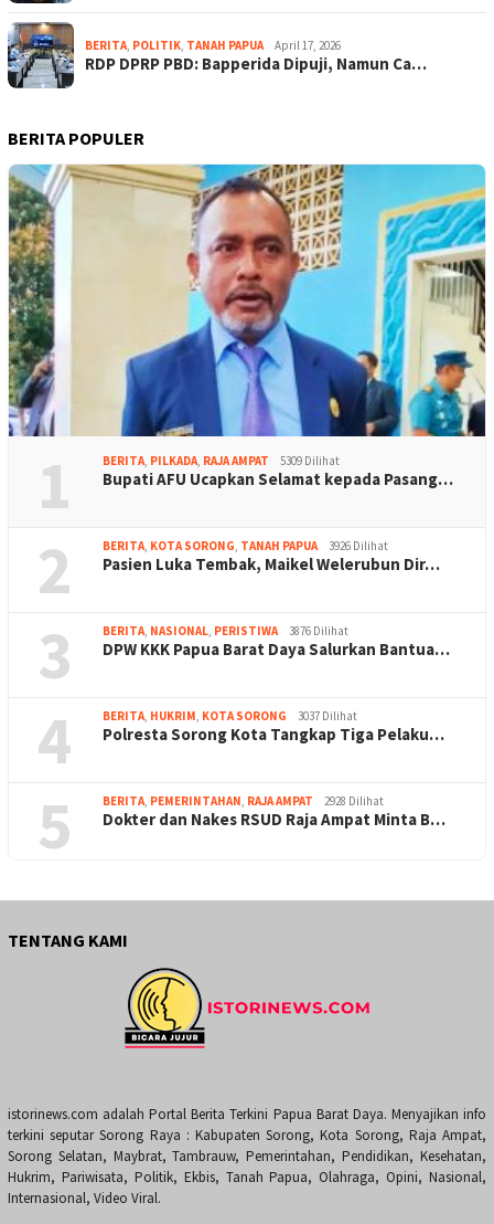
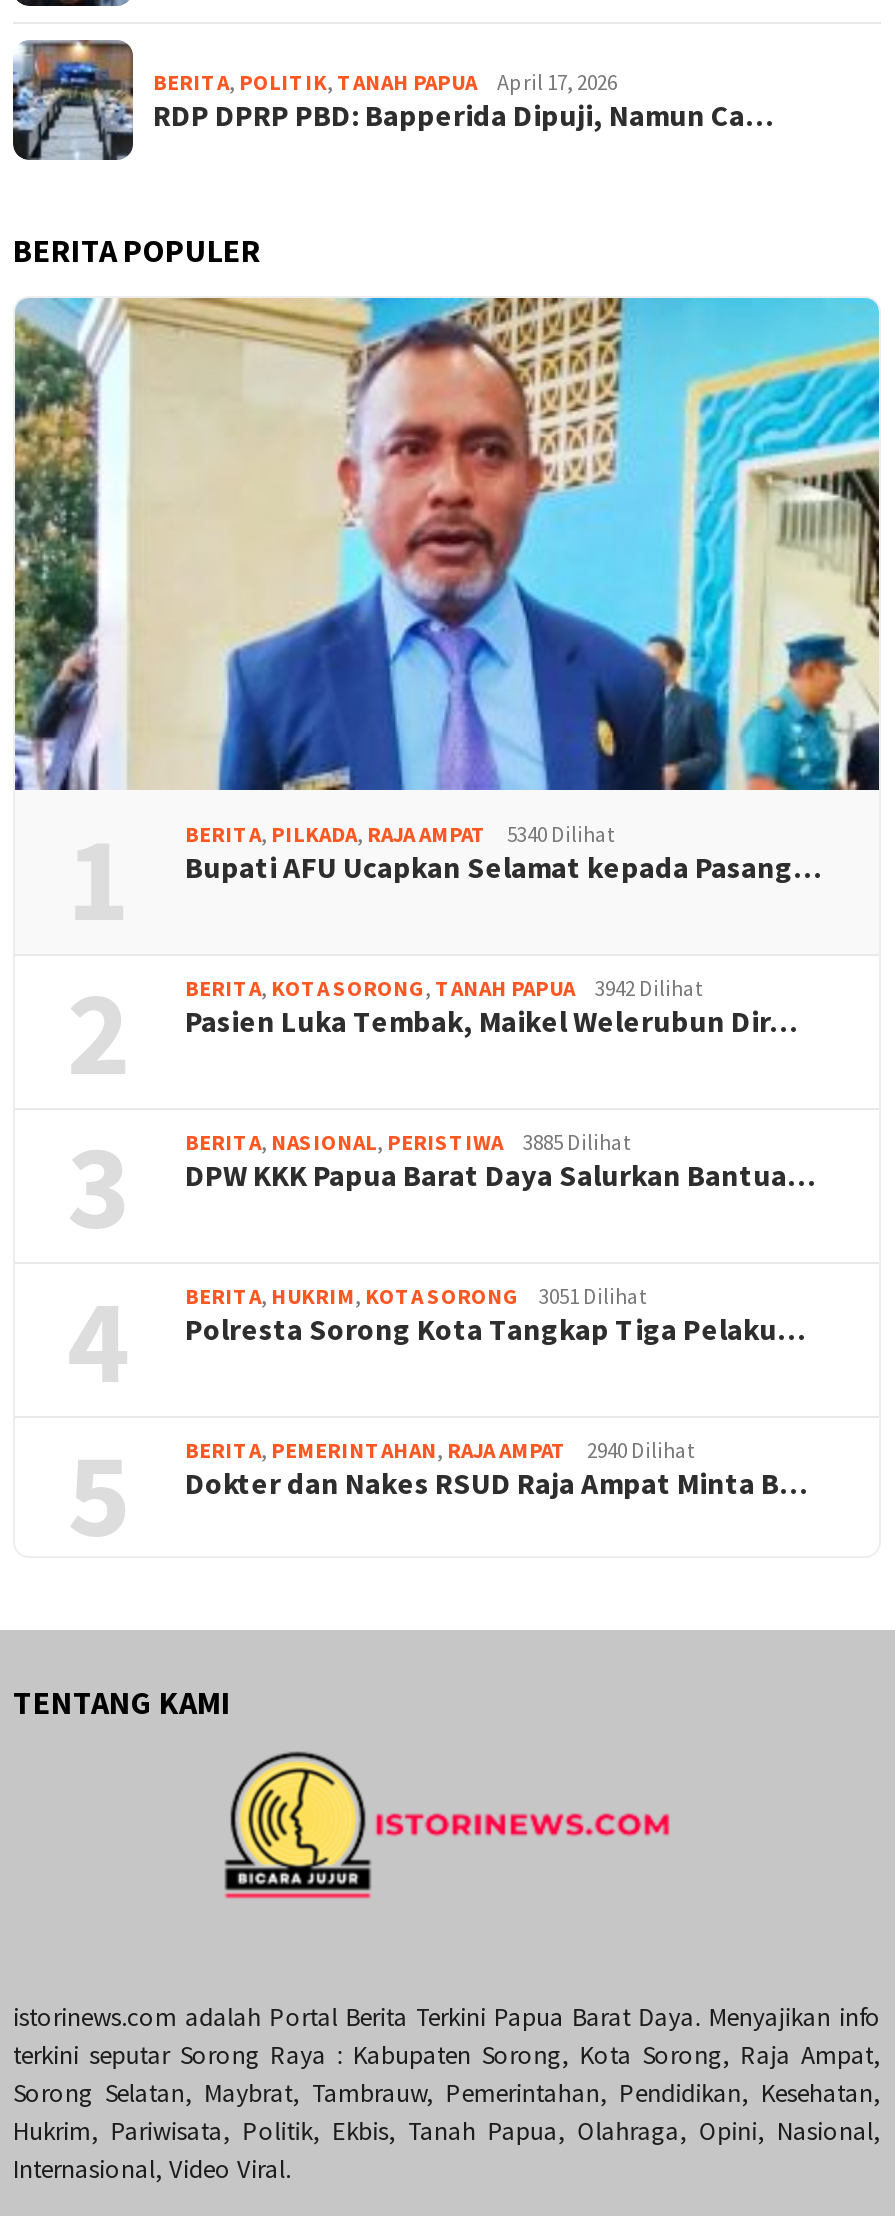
[103,453,340,468] BERITA, PILKADA, RAJA AMPAT 5309 Dilihat -> [185,819,615,847] BERITA, PILKADA, RAJA AMPAT 5340 Dilihat
[103,538,388,553] BERITA, KOTA SORONG, TANAH PAPUA 3926 Dilihat -> [185,973,703,1001] BERITA, KOTA SORONG, TANAH PAPUA 3942 Dilihat
[103,623,348,638] BERITA, NASIONAL, PERISTIWA 3876 Dilihat -> [185,1127,631,1155] BERITA, NASIONAL, PERISTIWA 3885 Dilihat
[103,708,357,723] BERITA, HUKRIM, KOTA SORONG 3037 Dilihat -> [185,1281,647,1309] BERITA, HUKRIM, KOTA SORONG 3051 Dilihat
[103,793,384,808] BERITA, PEMERINTAHAN, RAJA AMPAT 2928 Dilihat -> [185,1435,695,1463] BERITA, PEMERINTAHAN, RAJA AMPAT 2940 Dilihat

